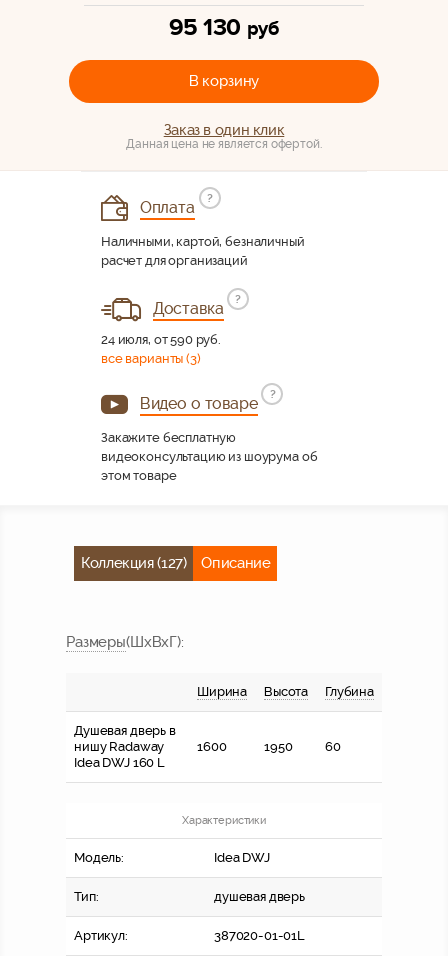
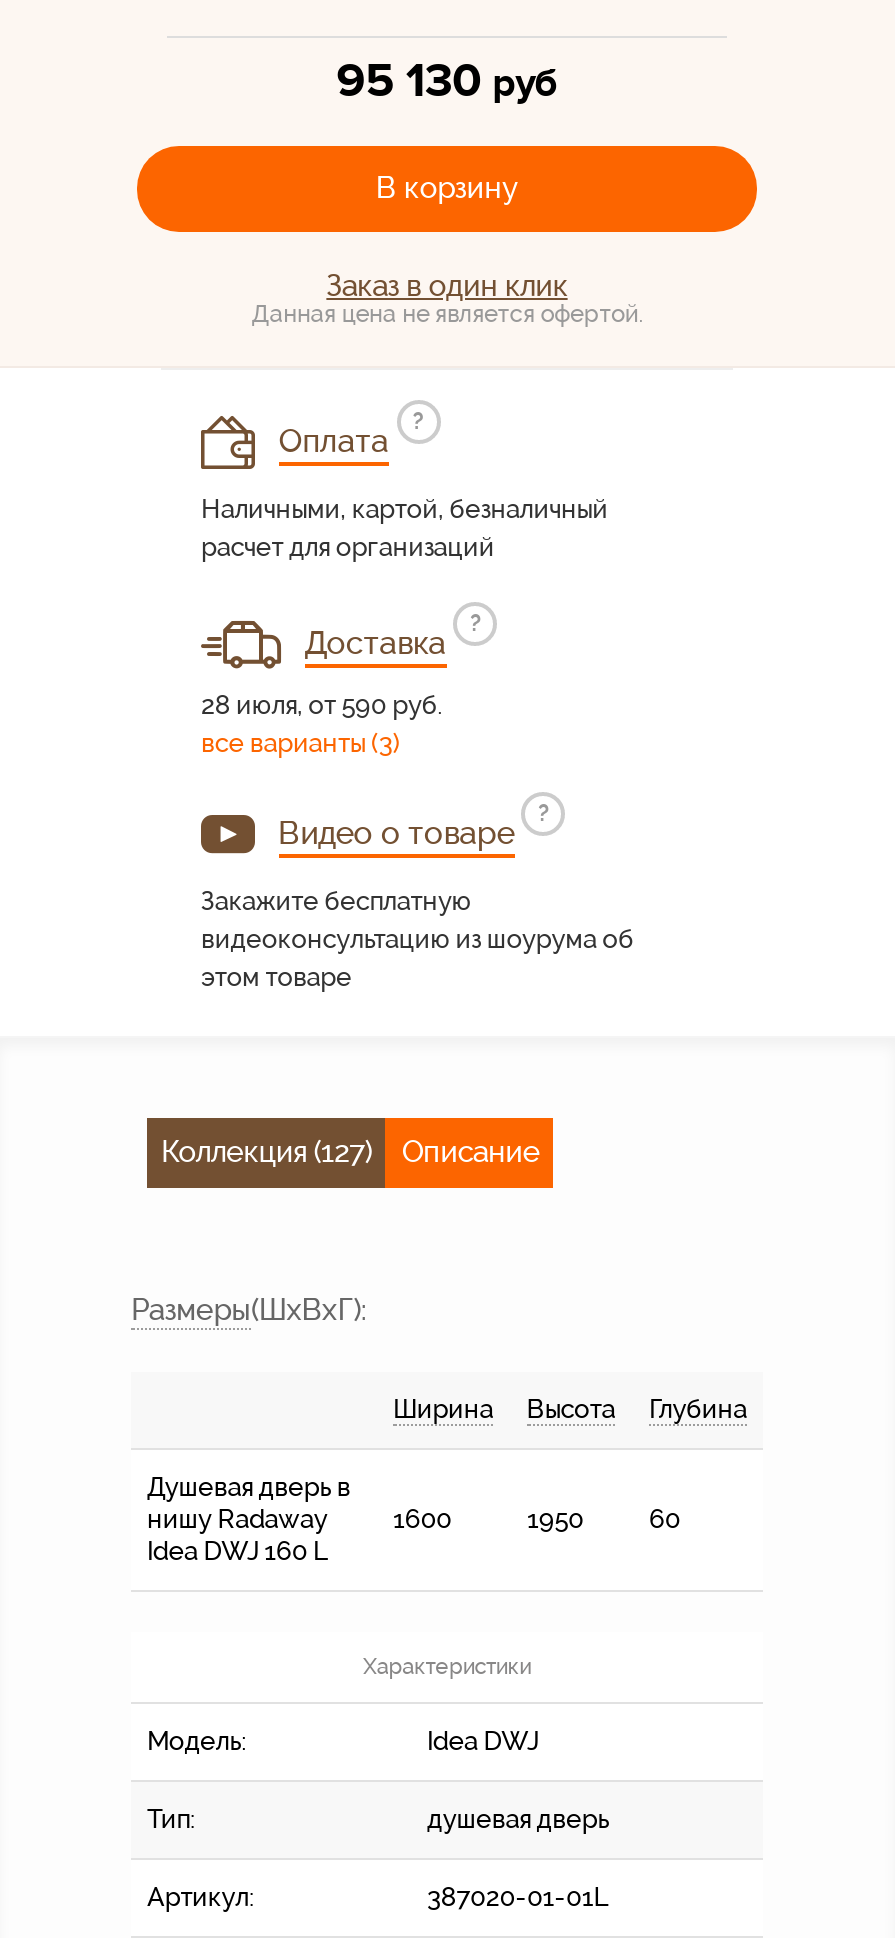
[101,332,221,347] 24 июля, от 590 руб. -> [201,689,443,719] 28 июля, от 590 руб.

